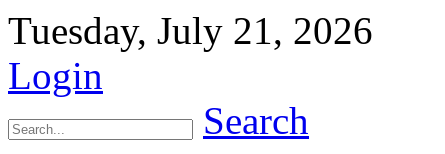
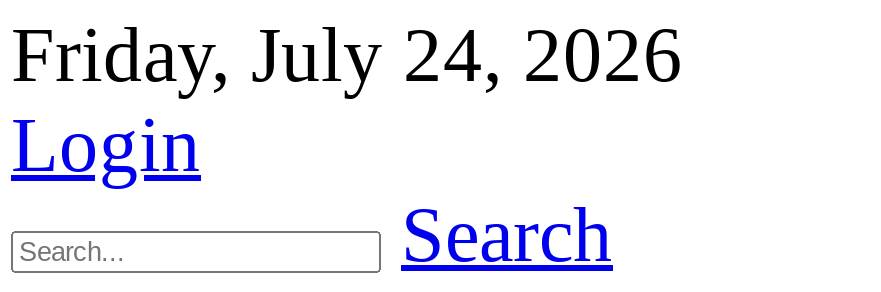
[8,9,373,52] Tuesday, July 21, 2026 -> [11,11,683,97] Friday, July 24, 2026

